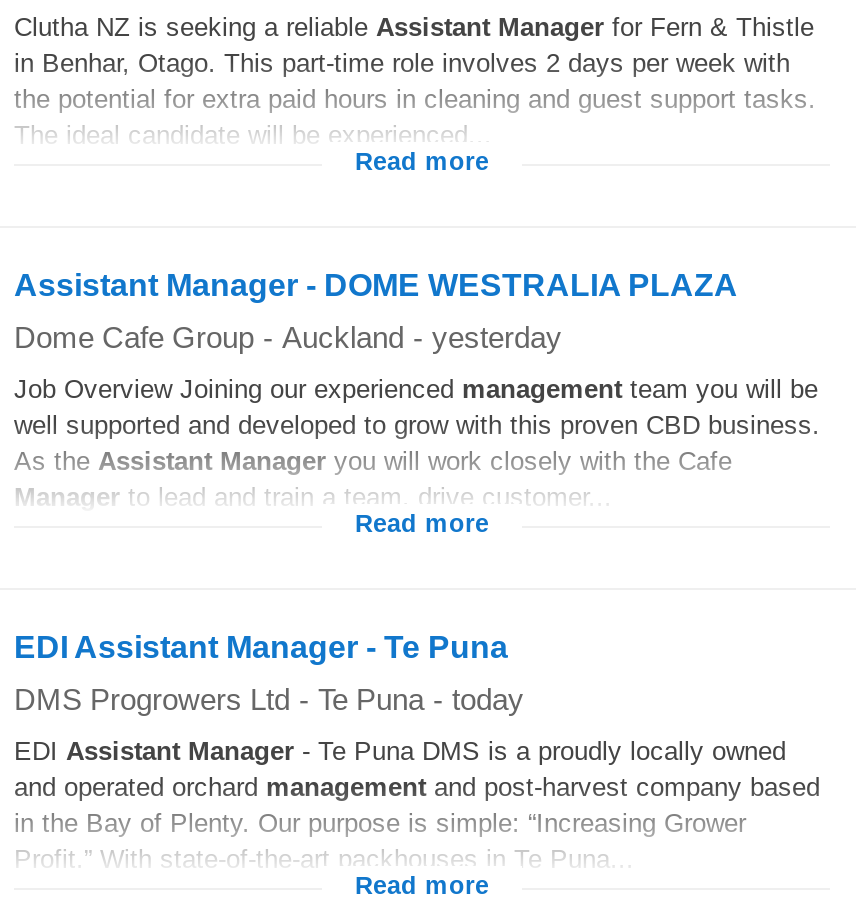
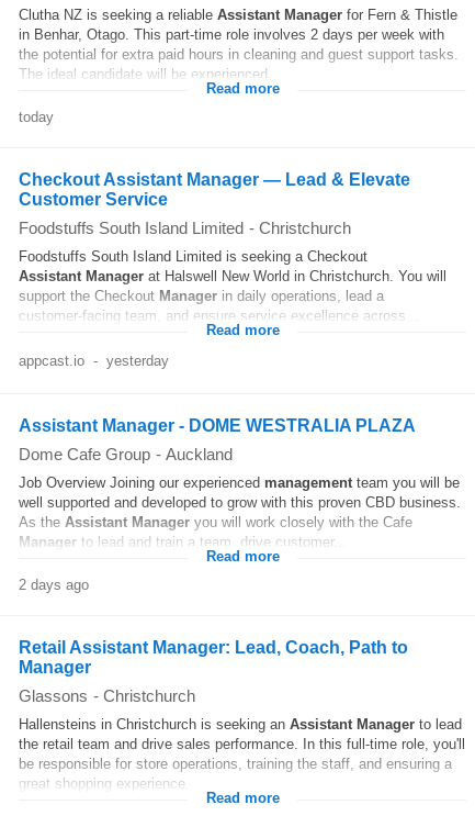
none -> [19,109,446,369] today | Checkout Assistant Manager — Lead & Elevate | Customer Service | Foodstuffs South Island Limited - Christchurch | Foodstuffs South Island Limited is seeking a Checkout | Assistant Manager at Halswell New World in Christchurch. You will | support the Checkout Manager in daily operations, lead a | customer‑facing team, and ensure service excellence across... | Read more | appcast.io - yesterday
[14,320,562,354] Dome Cafe Group - Auckland - yesterday -> [19,445,233,463] Dome Cafe Group - Auckland
[14,630,820,874] EDI Assistant Manager - Te Puna | DMS Progrowers Ltd - Te Puna - today | EDI Assistant Manager - Te Puna DMS is a proudly locally owned | and operated orchard management and post-harvest company based | in the Bay of Plenty. Our purpose is simple: “Increasing Grower | Profit.” With state-of-the-art packhouses in Te Puna... -> [19,577,465,792] 2 days ago | Retail Assistant Manager: Lead, Coach, Path to | Manager | Glassons - Christchurch | Hallensteins in Christchurch is seeking an Assistant Manager to lead | the retail team and drive sales performance. In this full-time role, you'll | be responsible for store operations, training the staff, and ensuring a | great shopping experience...

